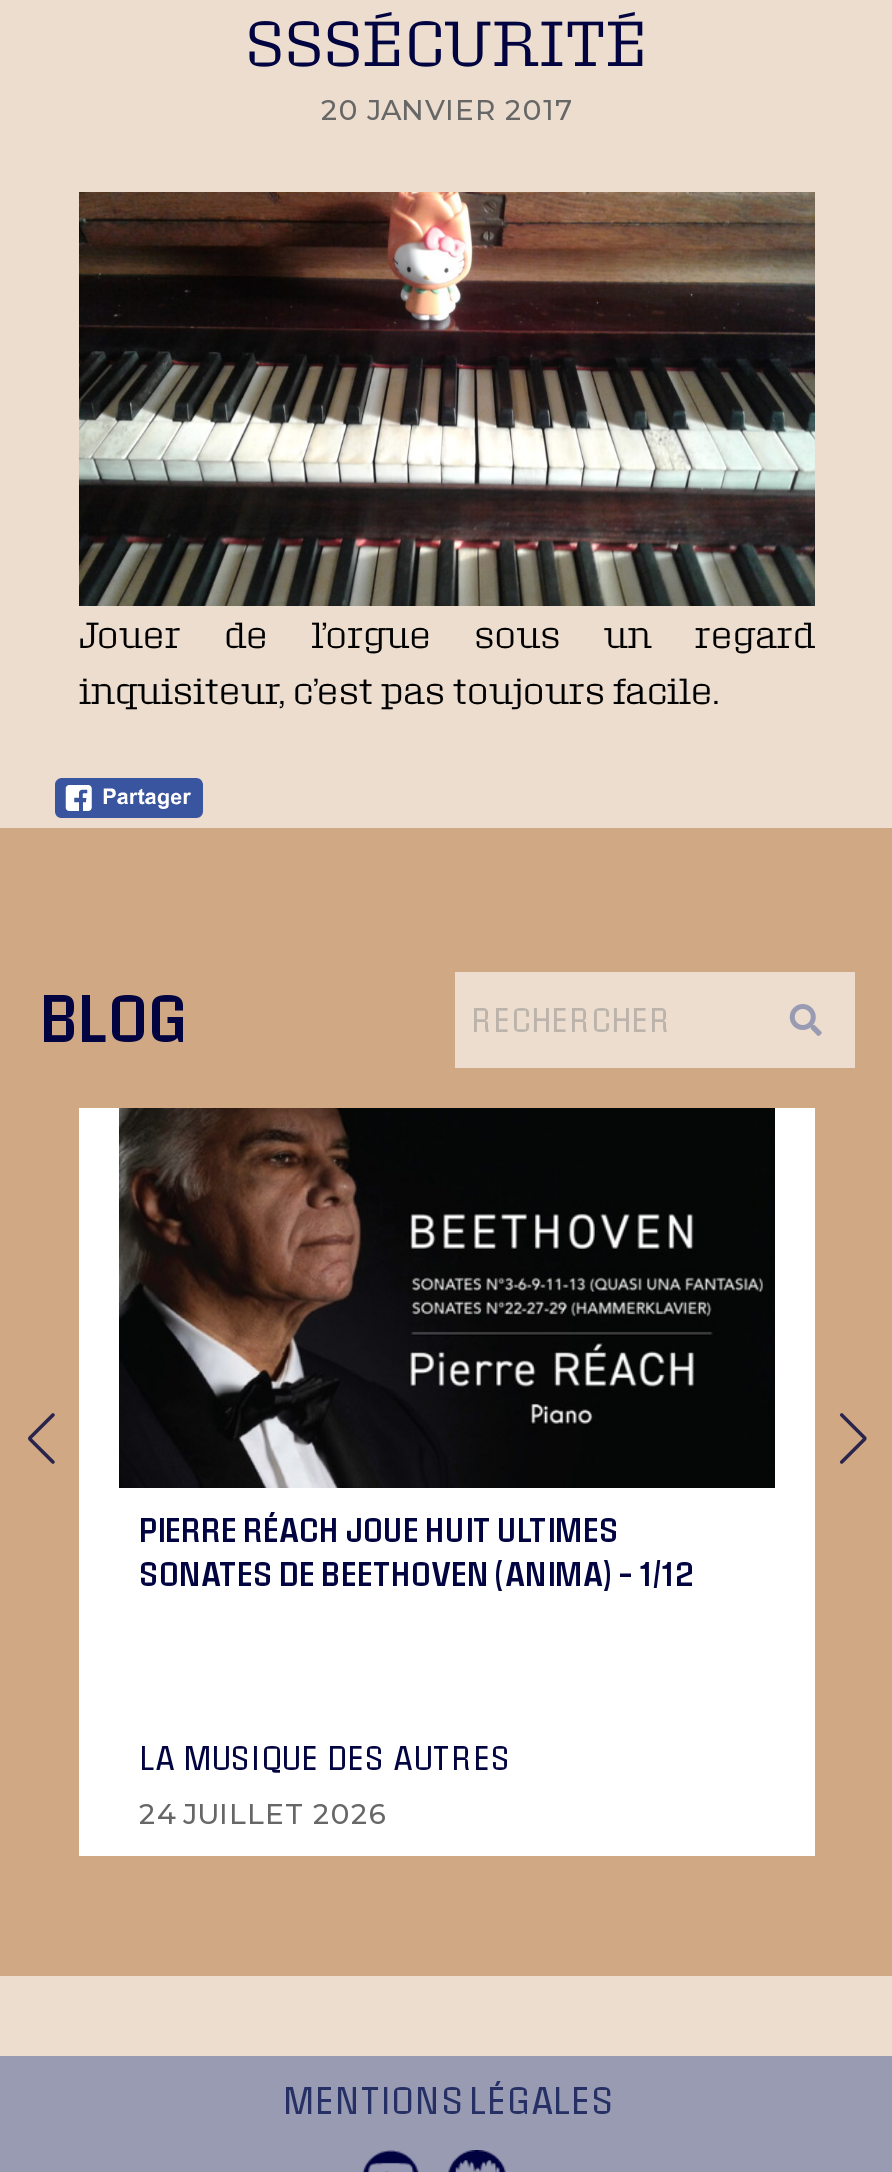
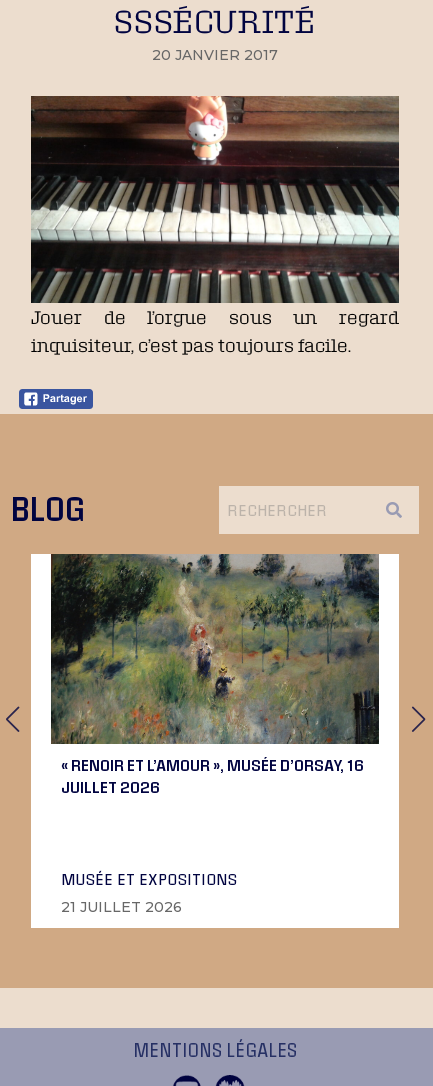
[119,1106,777,1590] [image] | PIERRE RÉACH JOUE HUIT ULTIMES | SONATES DE BEETHOVEN (ANIMA) – 1/12 -> [51,554,380,795] [image] | « RENOIR ET L’AMOUR », MUSÉE D’ORSAY, 16 | JUILLET 2026
[139,1742,511,1774] LA MUSIQUE DES AUTRES -> [61,871,237,887] MUSÉE ET EXPOSITIONS
[139,1796,387,1832] 24 JUILLET 2026 -> [61,898,182,916] 21 JUILLET 2026

